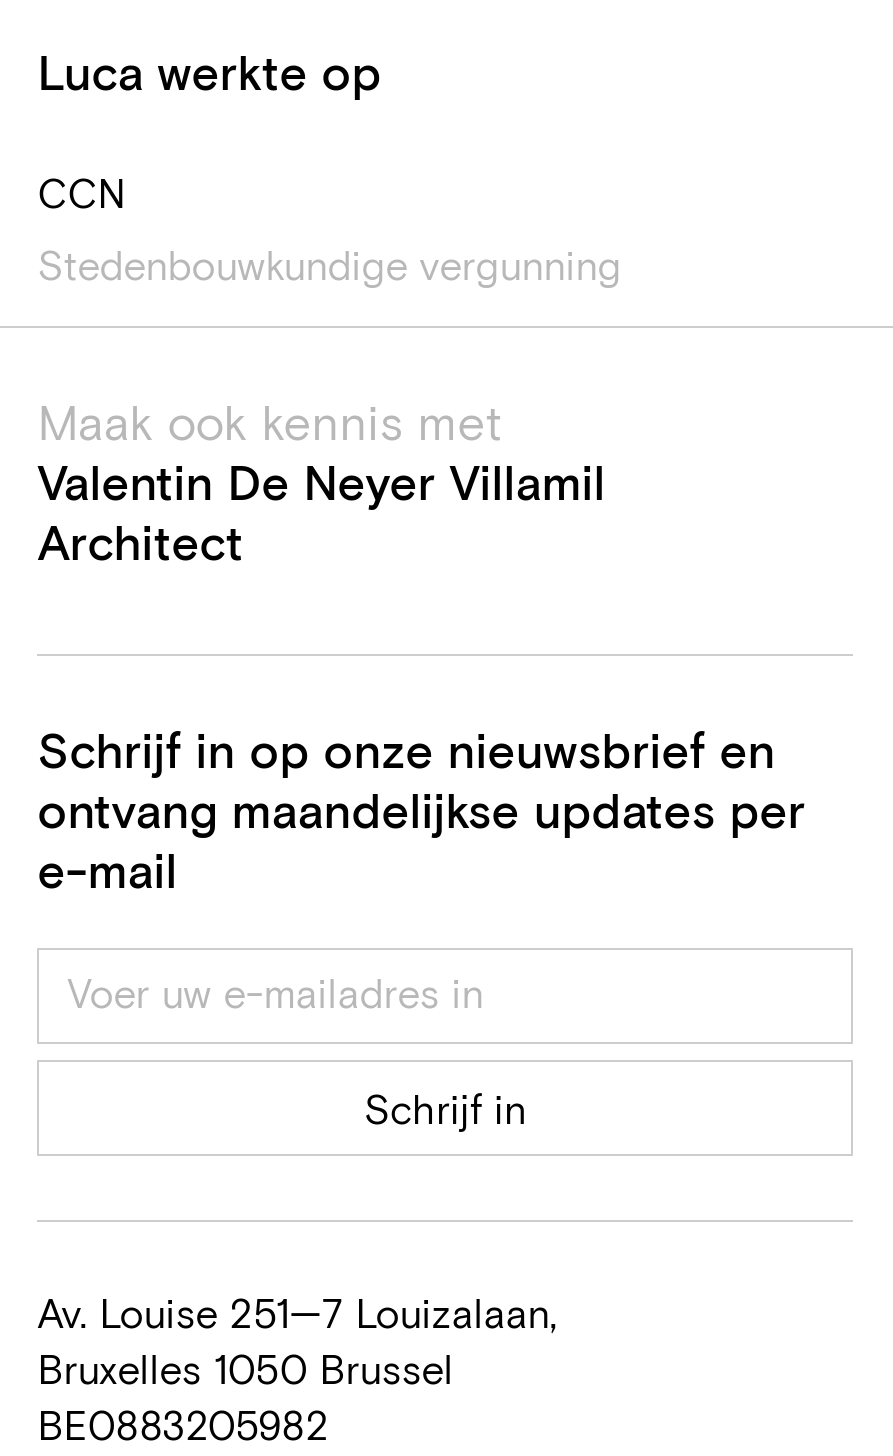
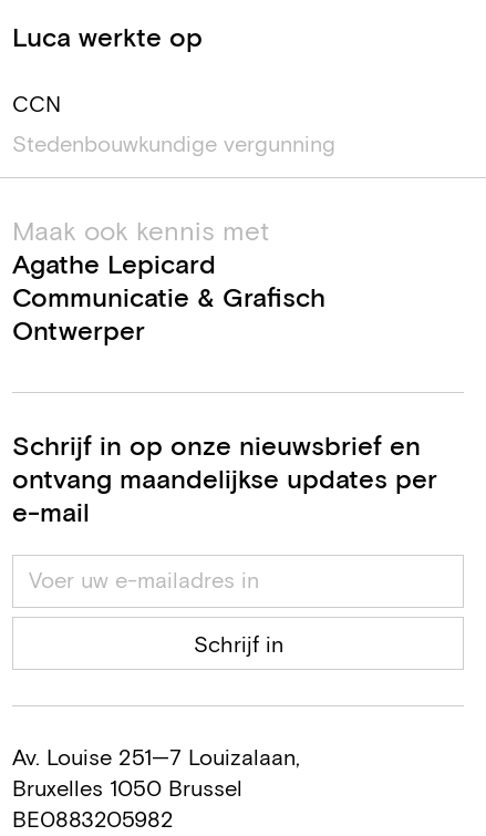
[38,455,606,571] Valentin De Neyer Villamil | Architect -> [13,248,326,346] Agathe Lepicard | Communicatie & Grafisch | Ontwerper

